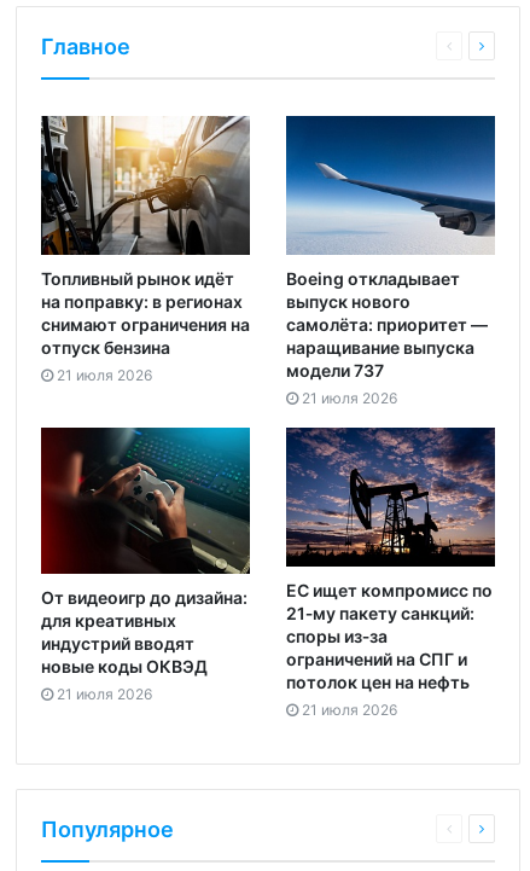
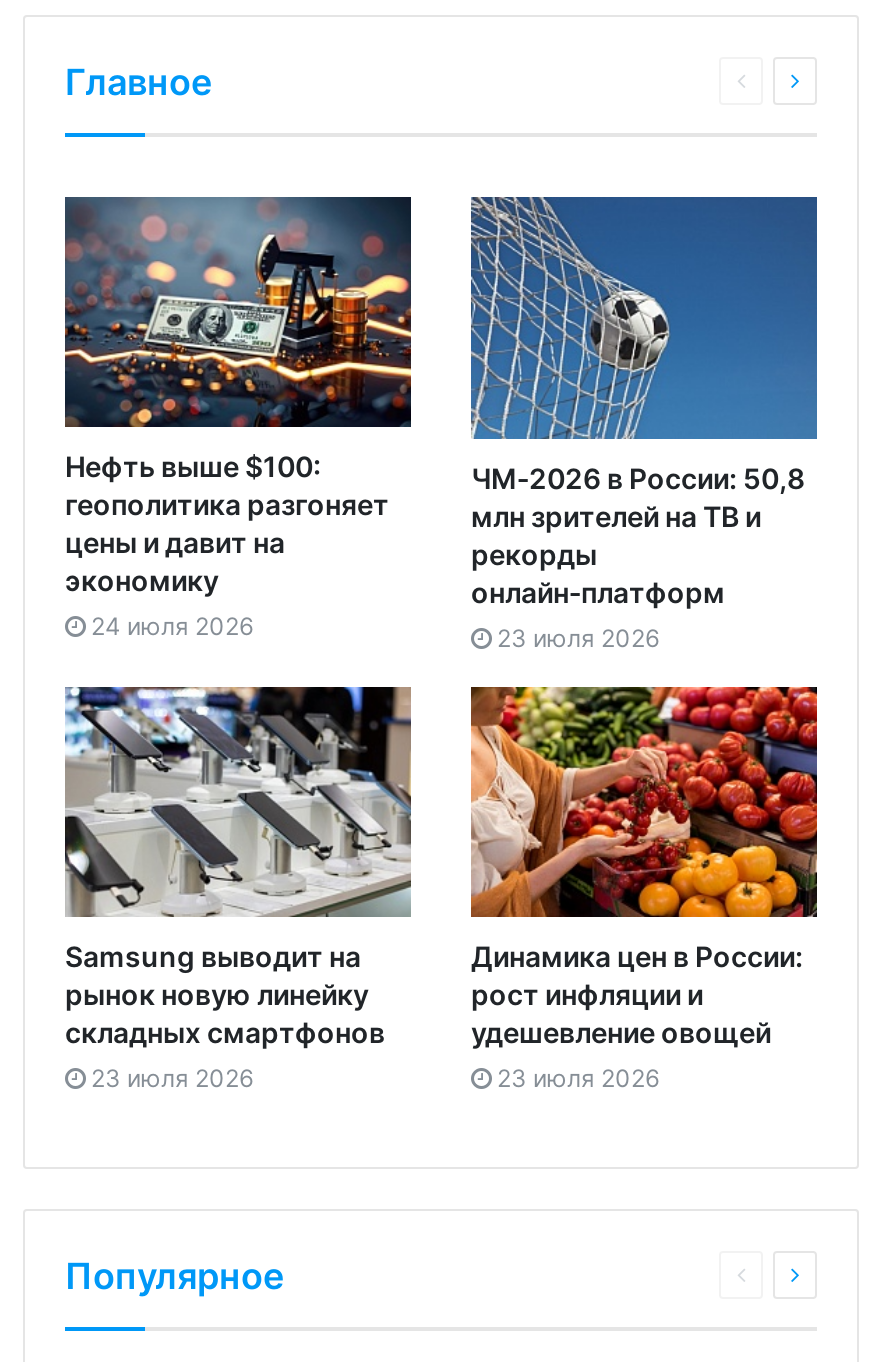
[40,115,250,256] [image] -> [63,195,411,333] [image]
[285,116,495,407] [image] | Boeing откладывает | выпуск нового | самолёта: приоритет — | наращивание выпуска | модели 737 | 21 июля 2026 -> [471,195,819,652] [image] | ЧМ‑2026 в России: 50,8 | млн зрителей на ТВ и | рекорды | онлайн‑платформ | 23 июля 2026
[41,268,250,384] Топливный рынок идёт | на поправку: в регионах | снимают ограничения на | отпуск бензина | 21 июля 2026 -> [65,449,389,641] Нефть выше $100: | геополитика разгоняет | цены и давит на | экономику | 24 июля 2026
[41,426,251,704] [image] | От видеоигр до дизайна: | для креативных | индустрий вводят | новые коды ОКВЭД | 21 июля 2026 -> [63,683,413,1092] [image] | Samsung выводит на | рынок новую линейку | складных смартфонов | 23 июля 2026
[285,426,496,554] [image] -> [469,683,819,849] [image]
[286,580,493,719] ЕС ищет компромисс по | 21‑му пакету санкций: | споры из‑за | ограничений на СПГ и | потолок цен на нефть | 21 июля 2026 -> [471,938,803,1092] Динамика цен в России: | рост инфляции и | удешевление овощей | 23 июля 2026

